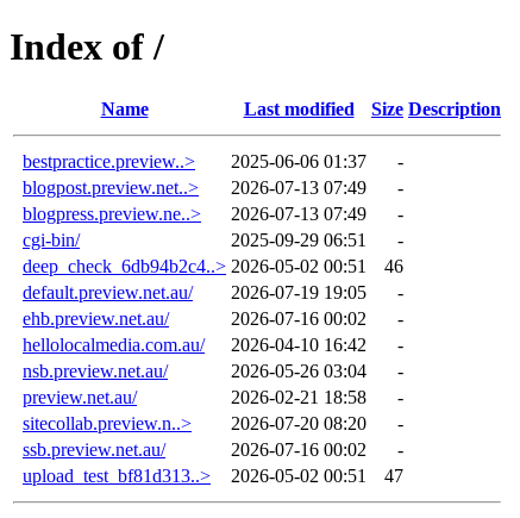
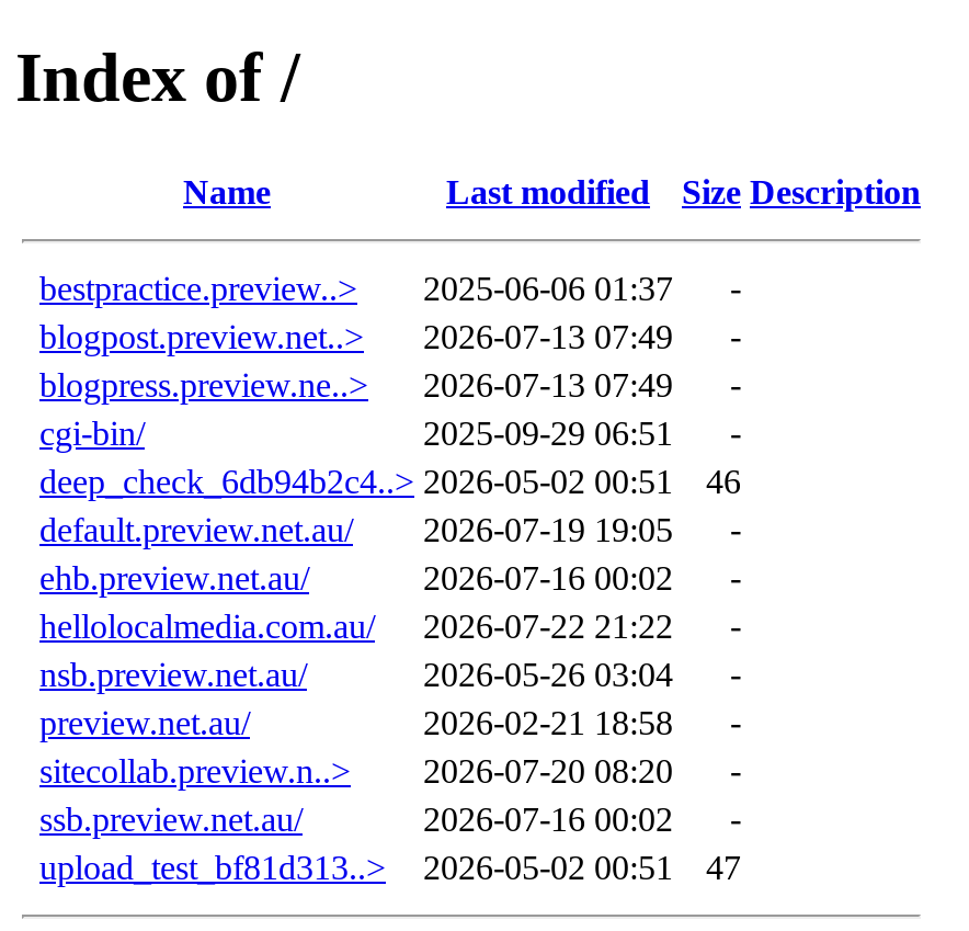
[231,334,366,355] 2026-04-10 16:42 -> [423,607,673,645] 2026-07-22 21:22

